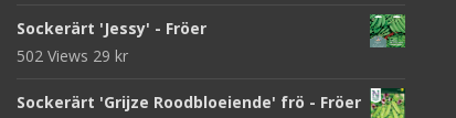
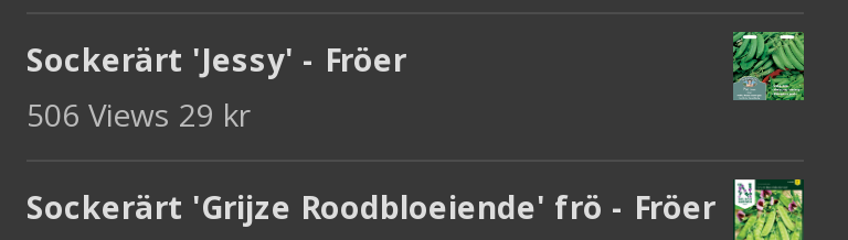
[17,45,128,66] 502 Views 29 kr -> [26,95,250,137] 506 Views 29 kr

